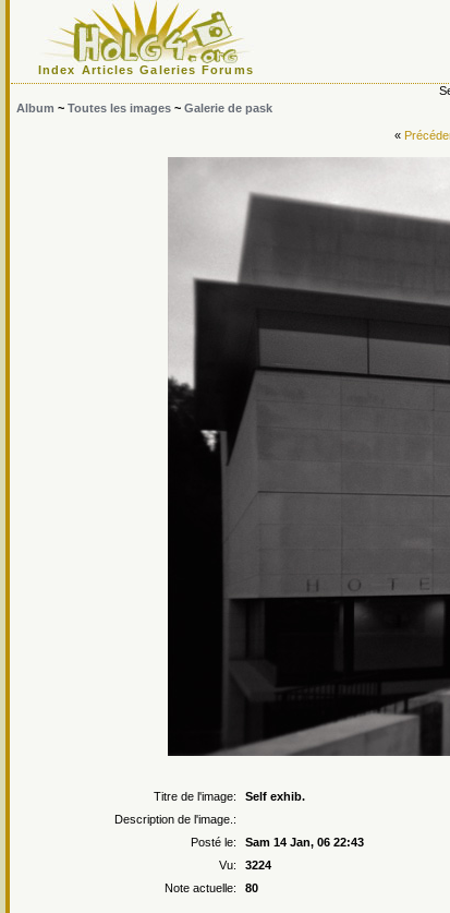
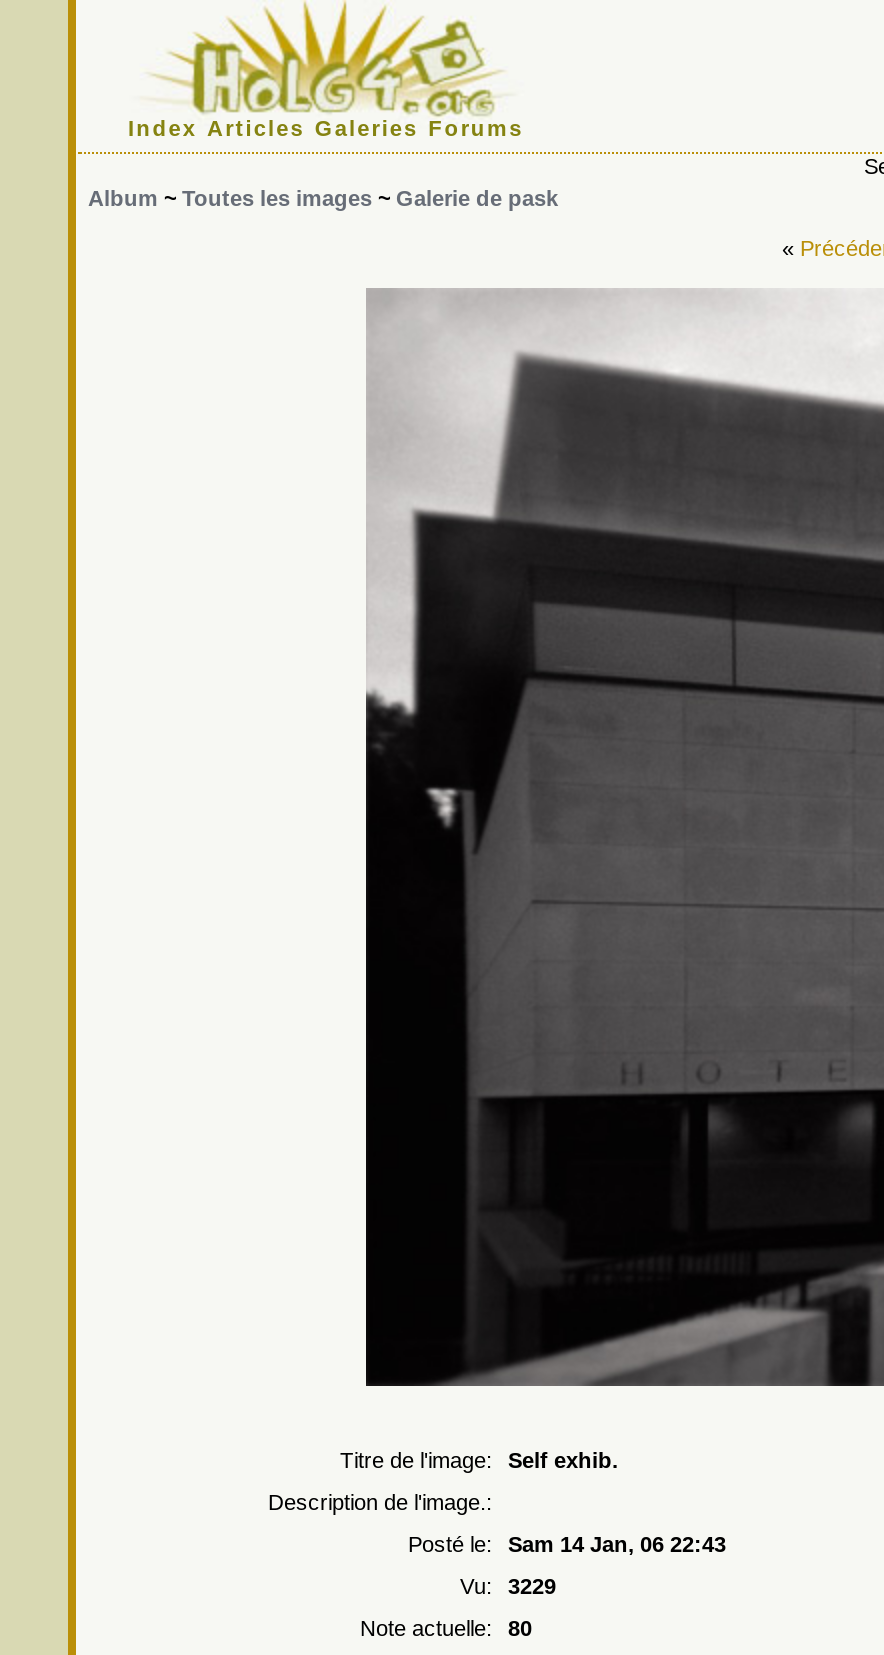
[219,858,271,872] Vu: 3224 -> [460,1574,556,1598] Vu: 3229

